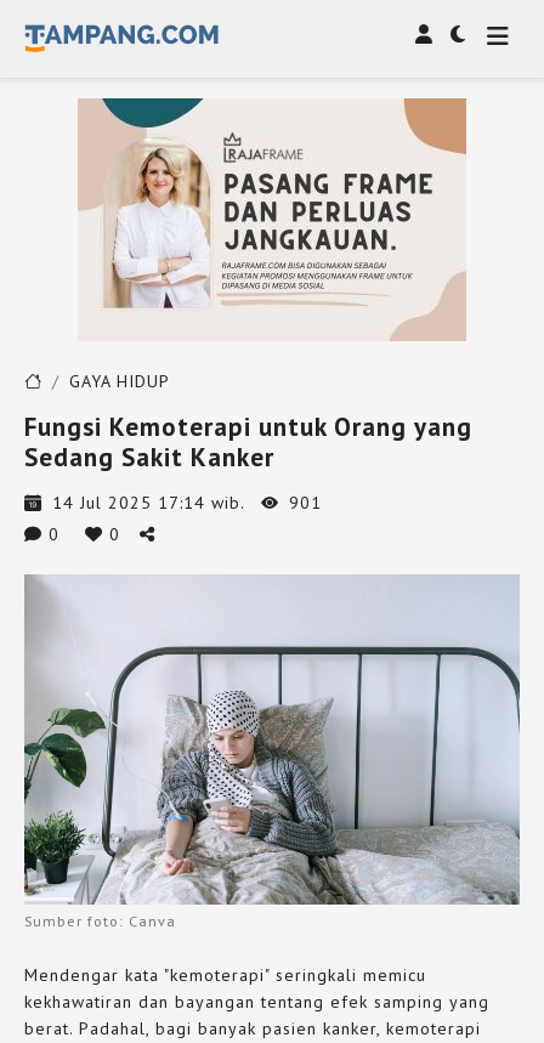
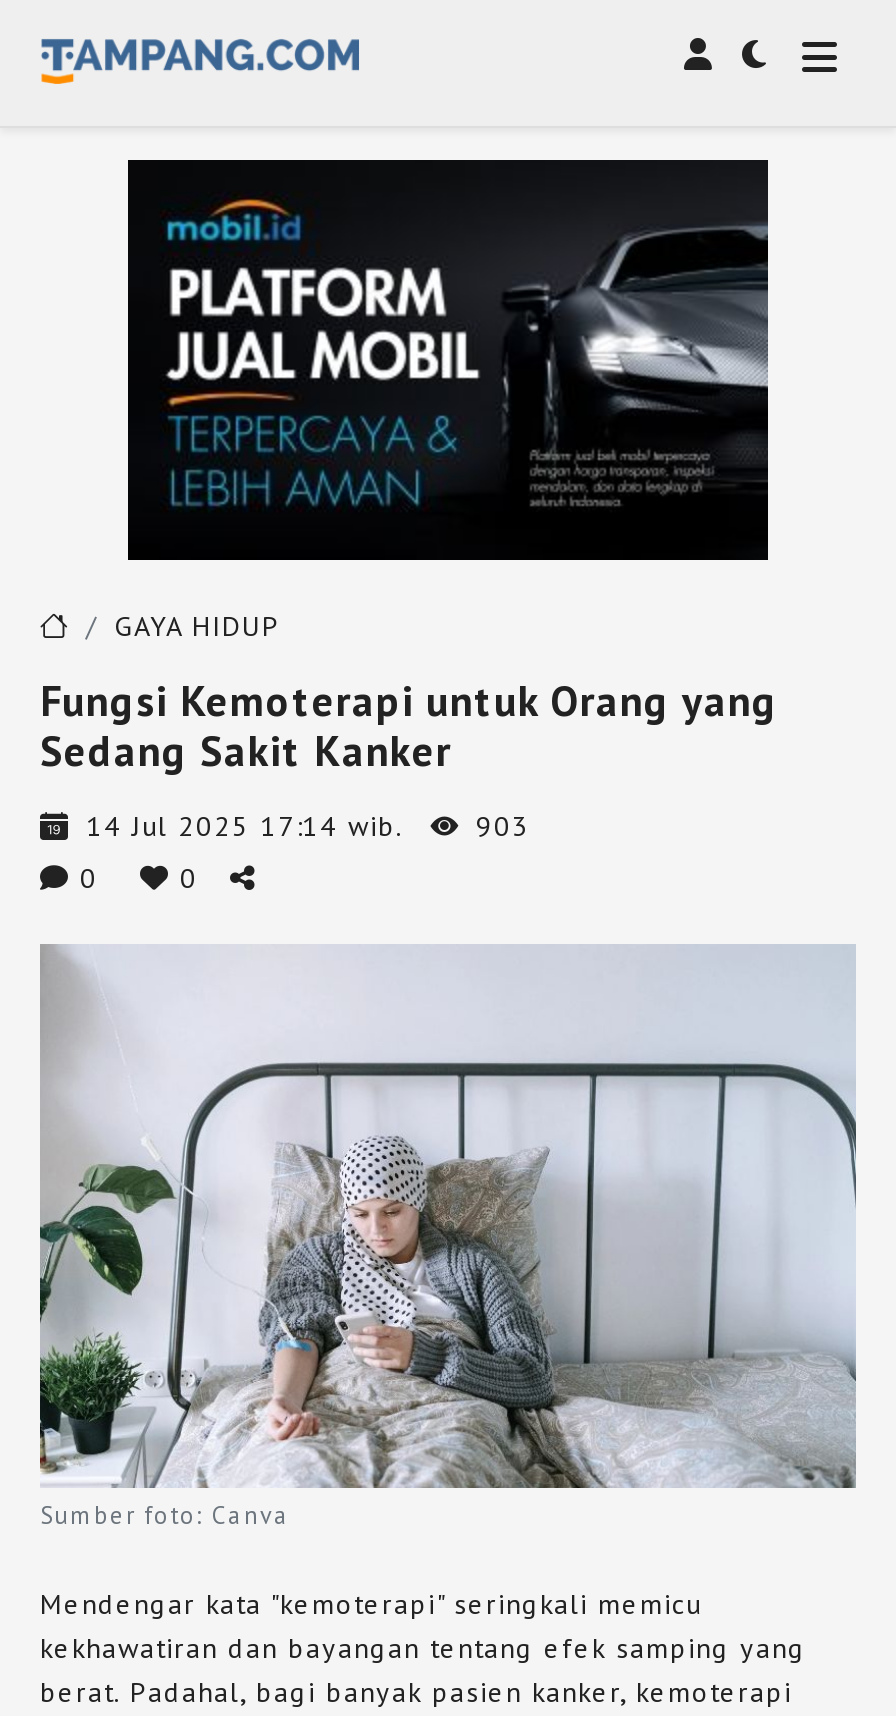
[78,97,467,341] [image] -> [126,158,770,562] [image]
[52,492,322,514] 14 Jul 2025 17:14 wib. 901 -> [86,808,530,844] 14 Jul 2025 17:14 wib. 903

